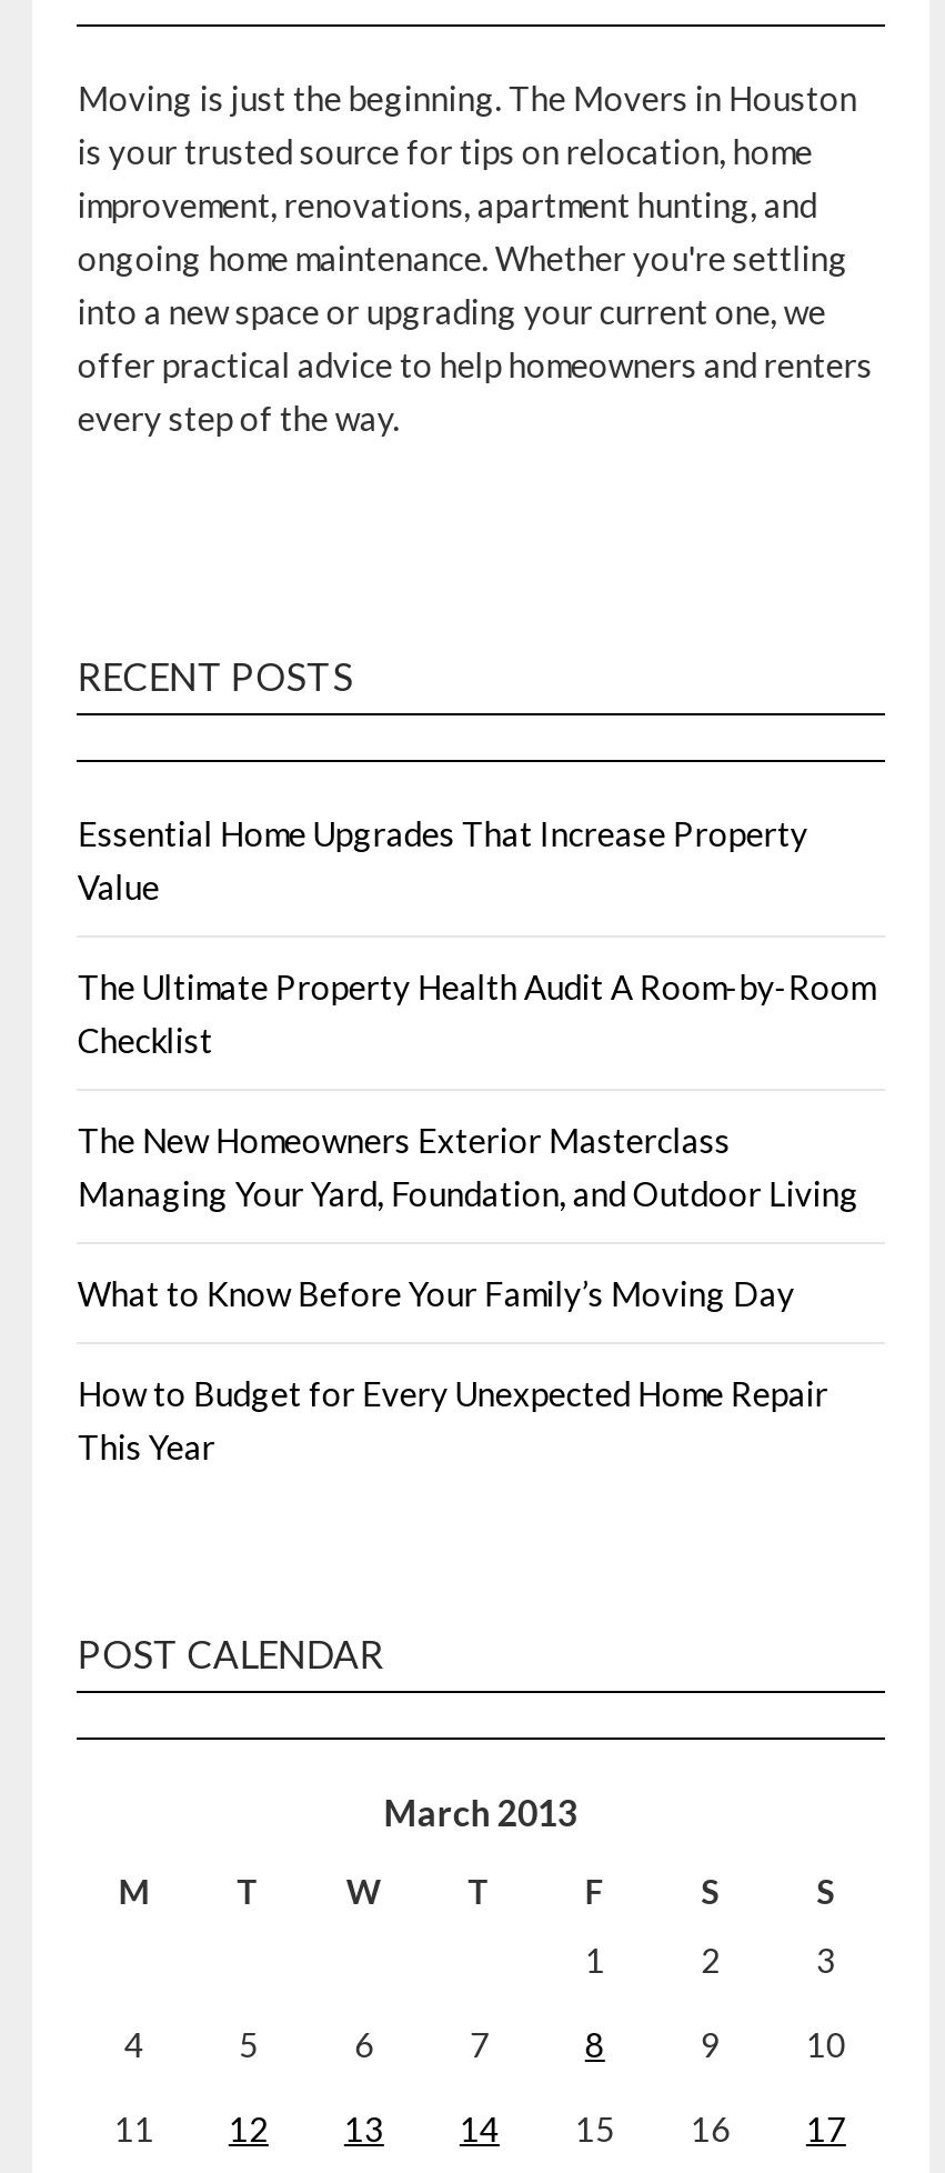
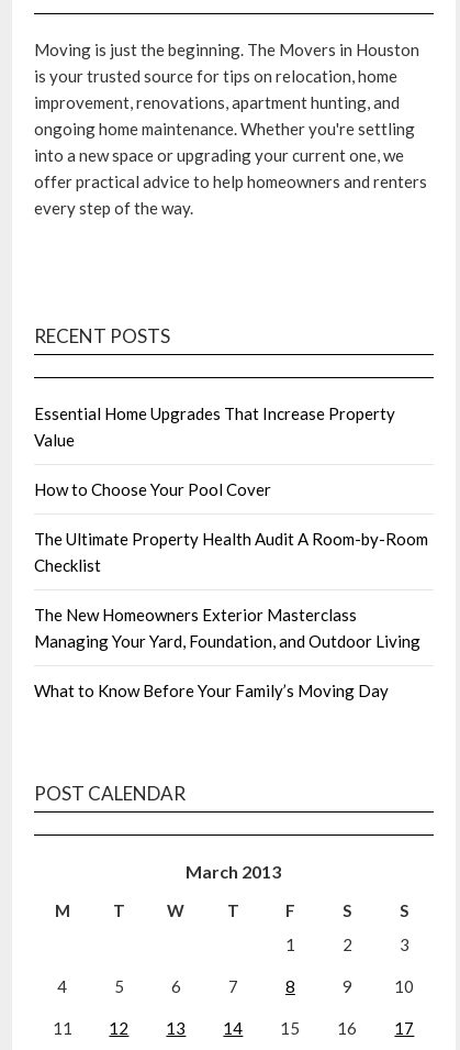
none -> [34,479,272,499] How to Choose Your Pool Cover
moved [78,966,875,1312] -> [34,529,429,700]: The Ultimate Property Health Audit A Room-by-Room | Checklist | The New Homeowners Exterior Masterclass | Managing Your Yard, Foundation, and Outdoor Living | What to Know Before Your Family’s Moving Day
[78,1372,828,1466] How to Budget for Every Unexpected Home Repair | This Year -> none

